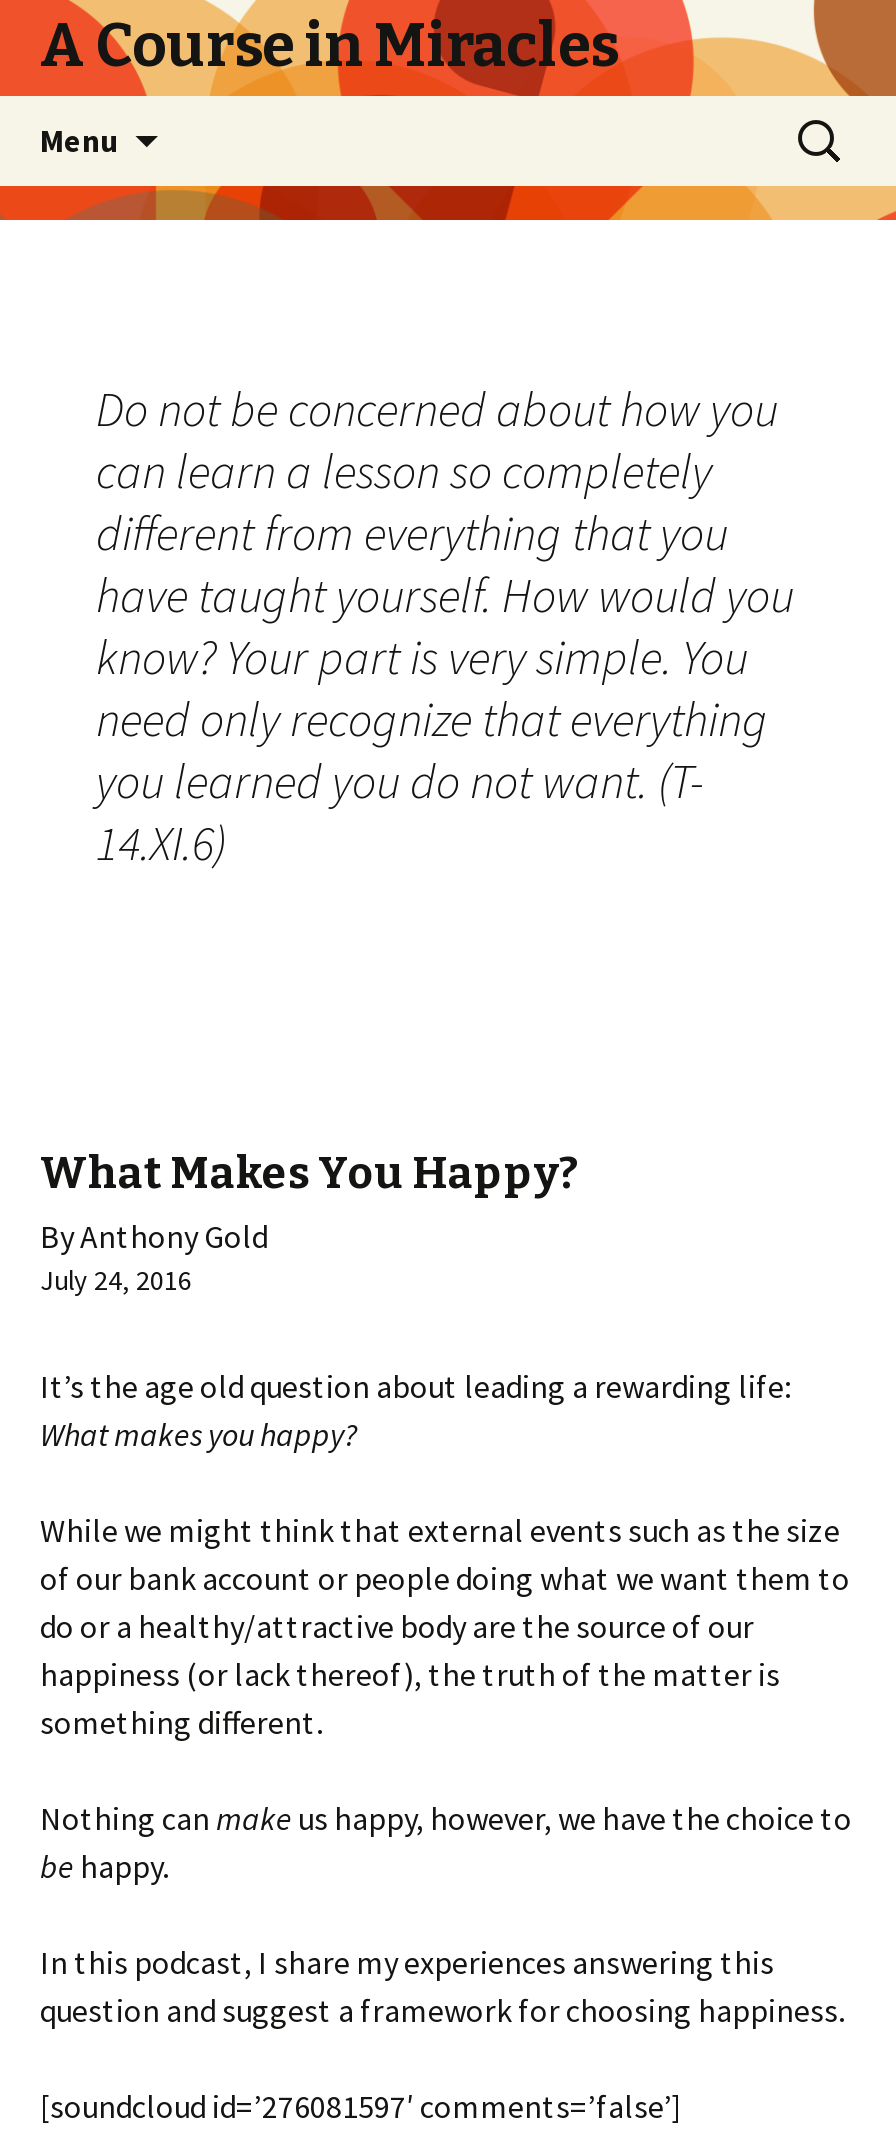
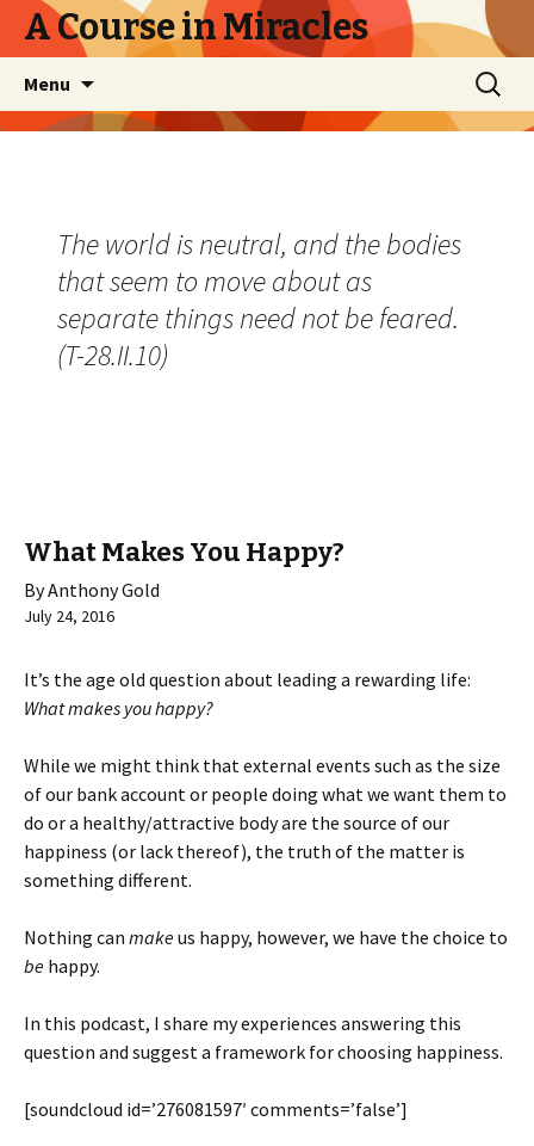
[96,378,794,874] Do not be concerned about how you | can learn a lesson so completely | different from everything that you | have taught yourself. How would you | know? Your part is very simple. You | need only recognize that everything | you learned you do not want. (T- | 14.XI.6) -> [57,226,461,374] The world is neutral, and the bodies | that seem to move about as | separate things need not be feared. | (T-28.II.10)

